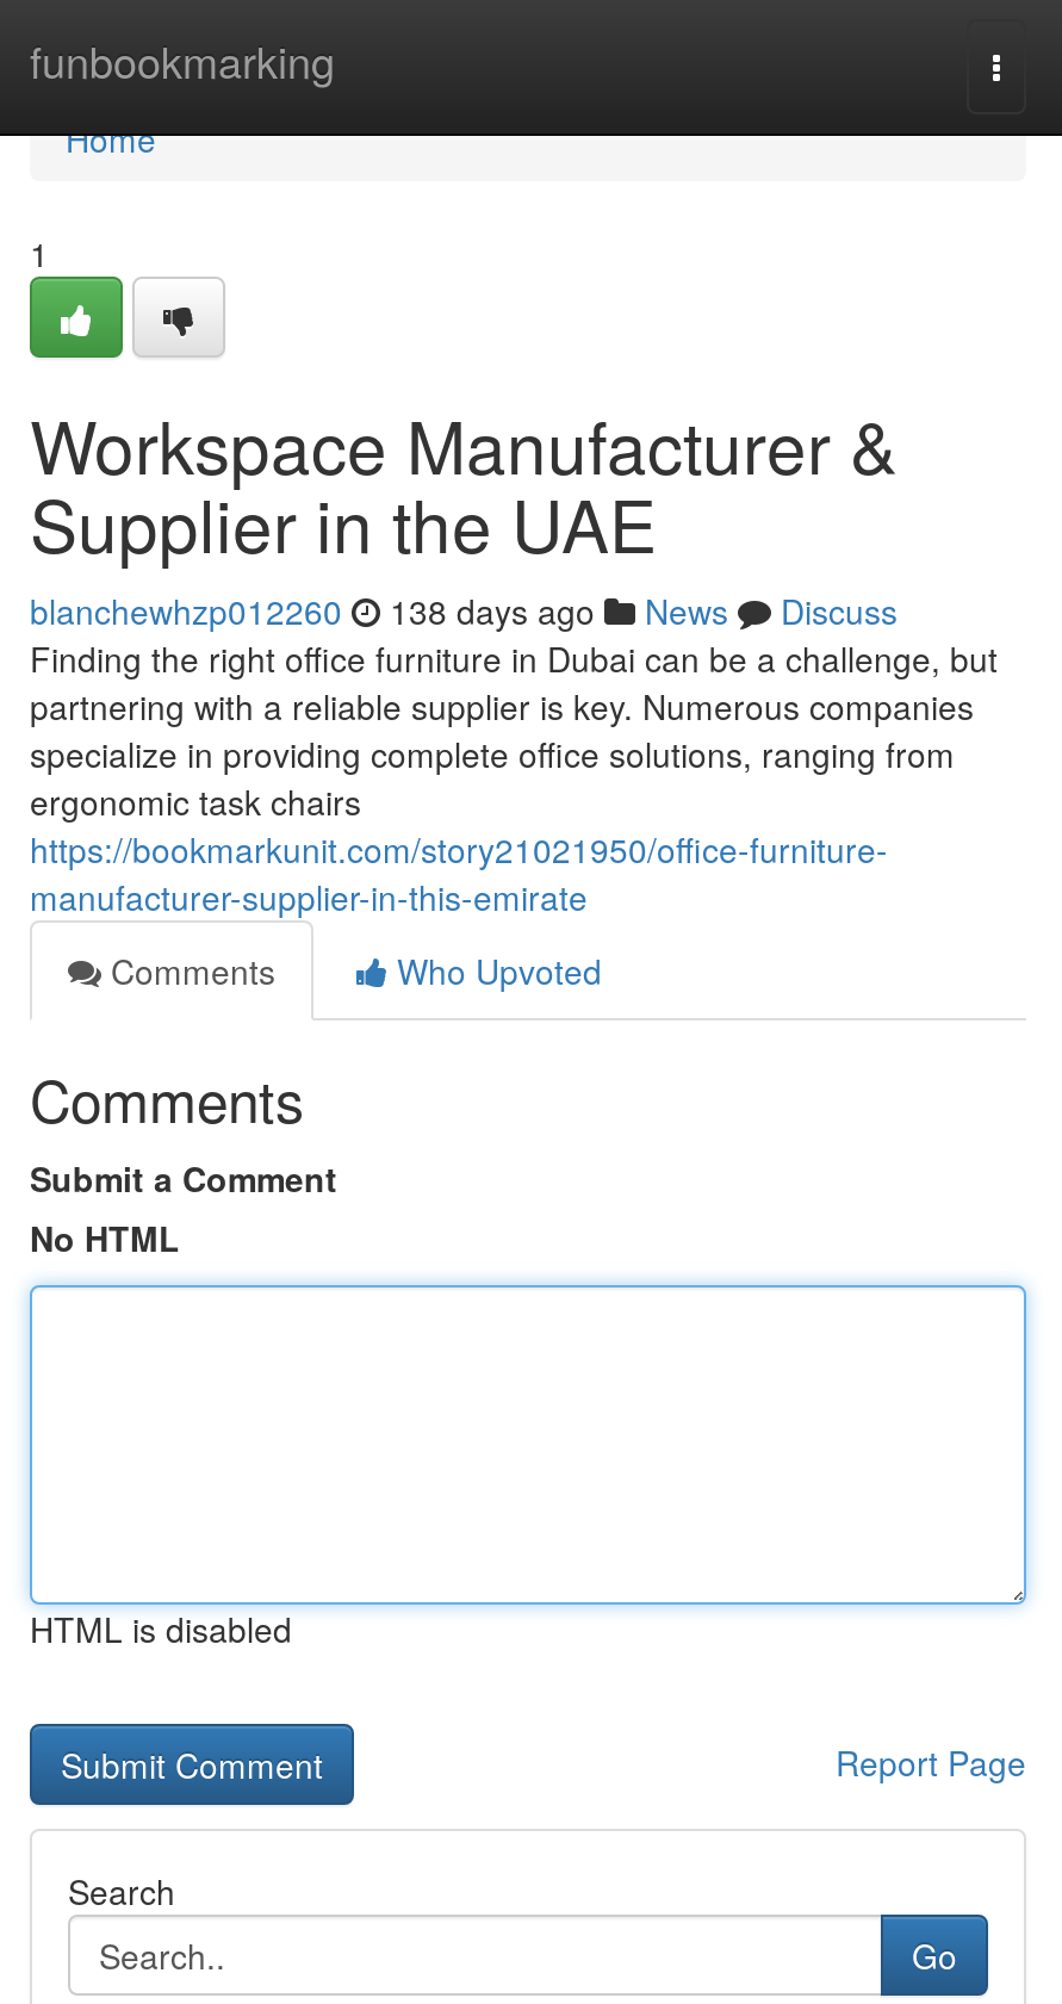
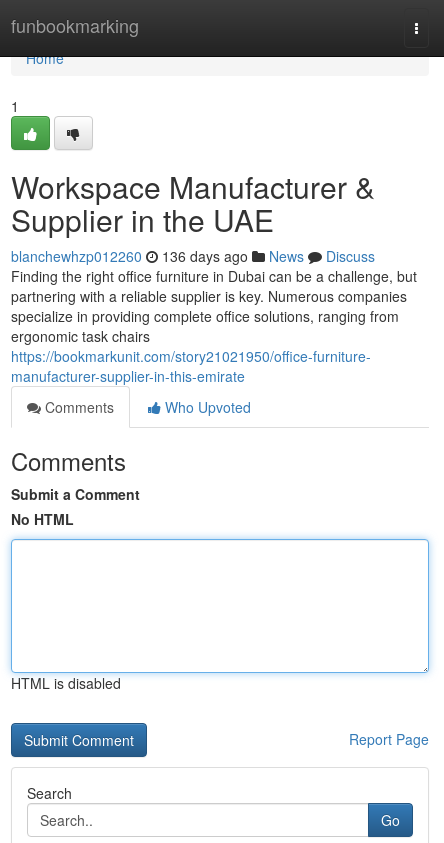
[30,587,898,634] blanchewhzp012260 138 days ago News Discuss -> [11,246,375,266] blanchewhzp012260 136 days ago News Discuss

